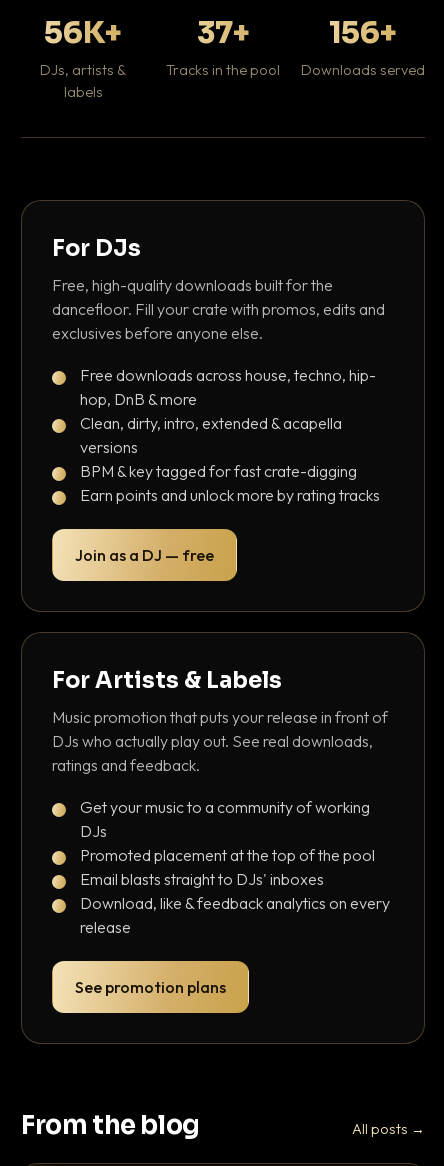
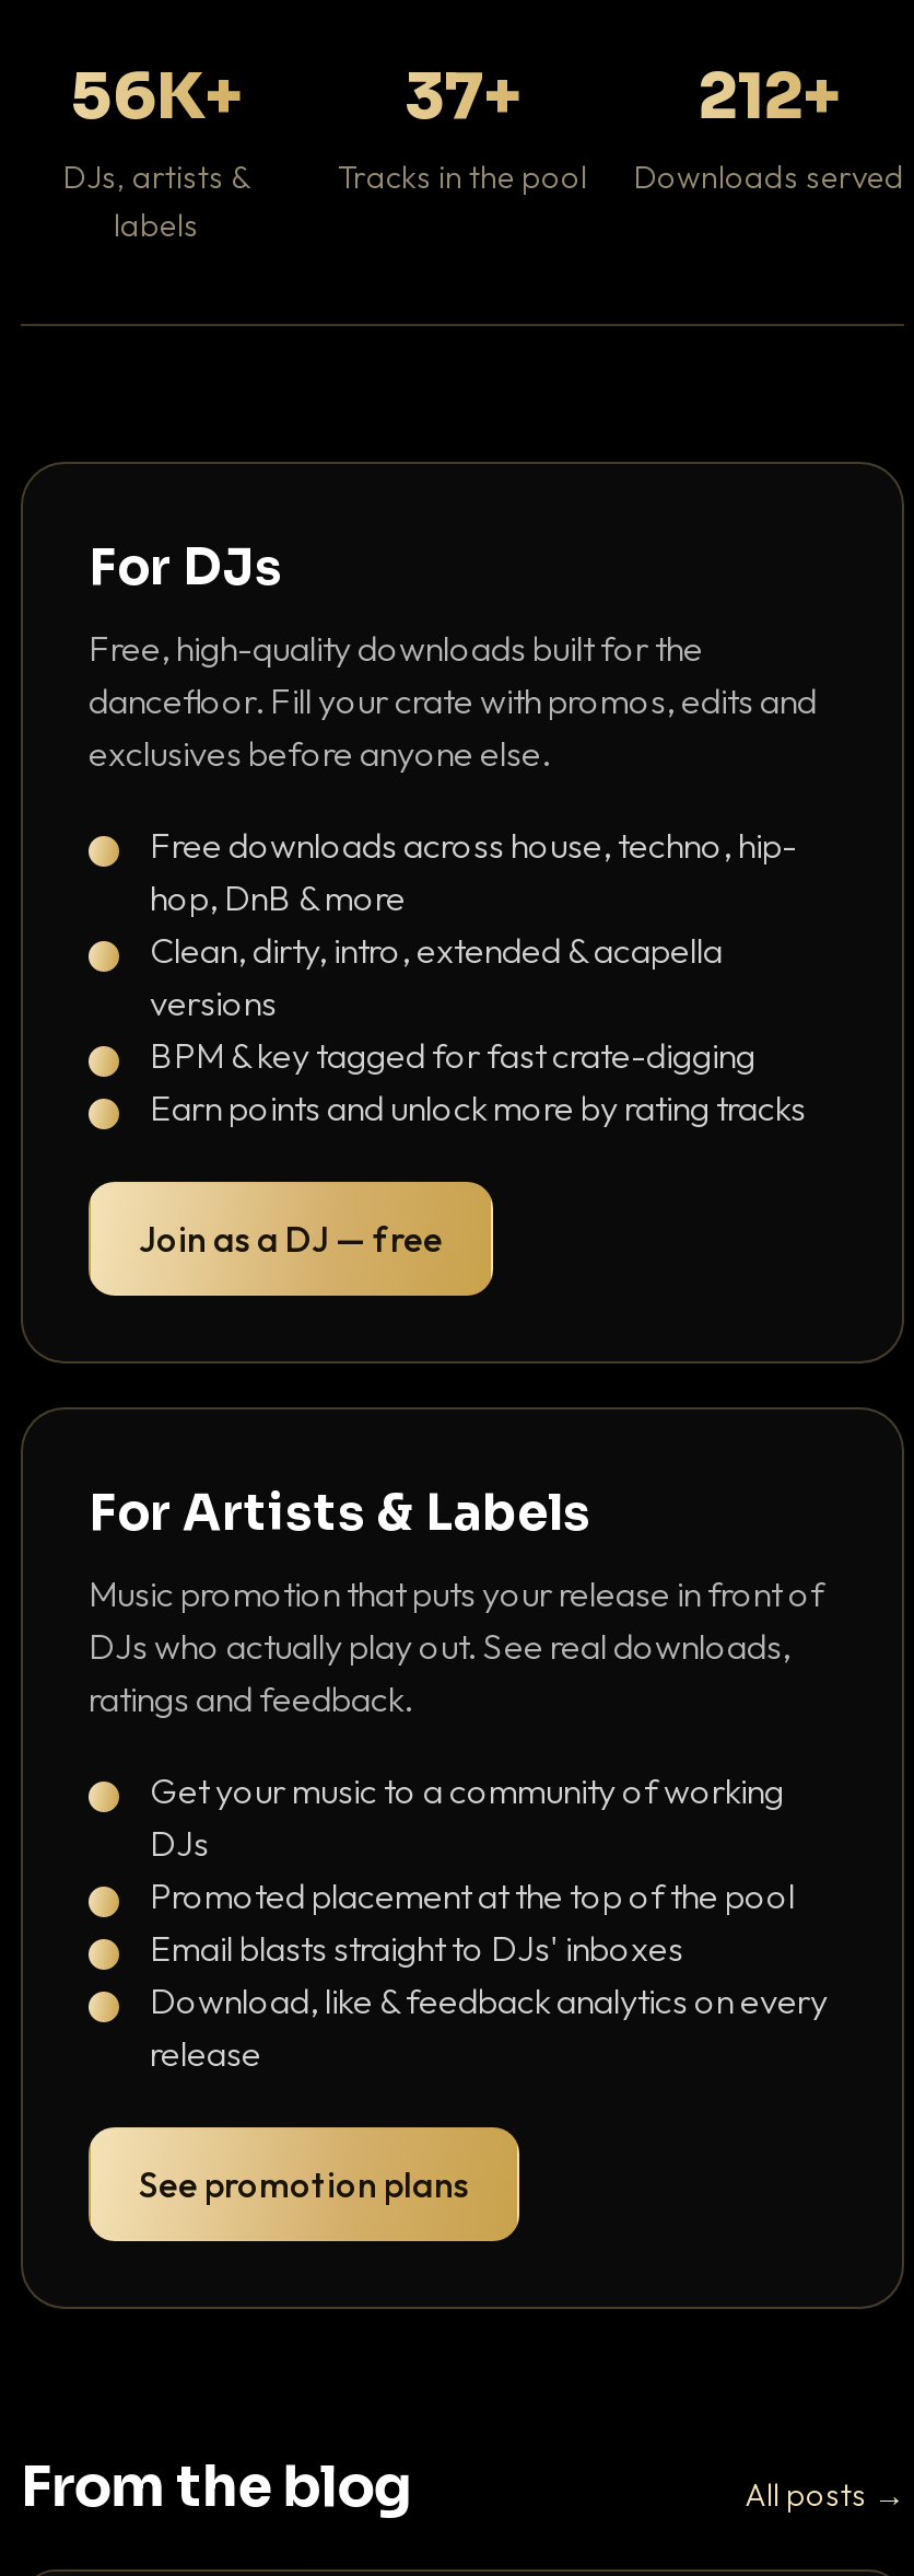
[329,15,397,51] 156+ -> [698,57,840,136] 212+

